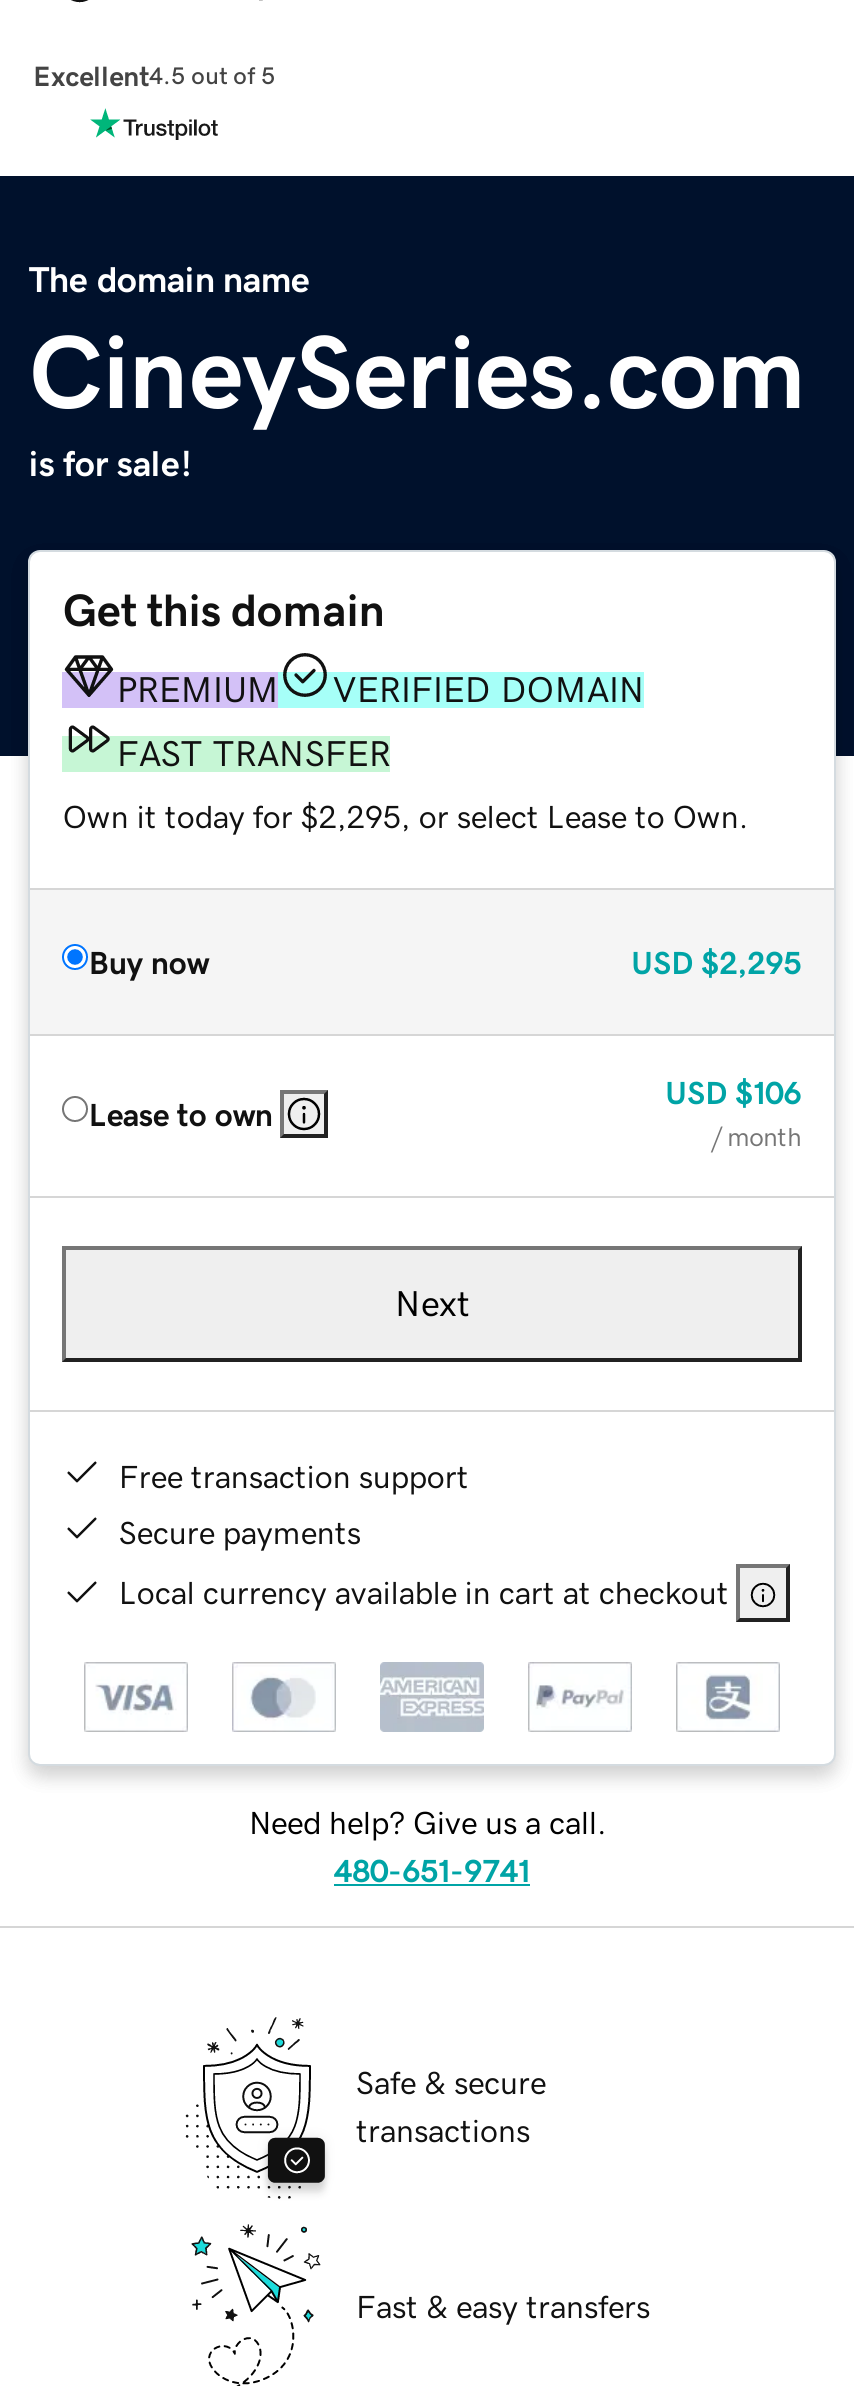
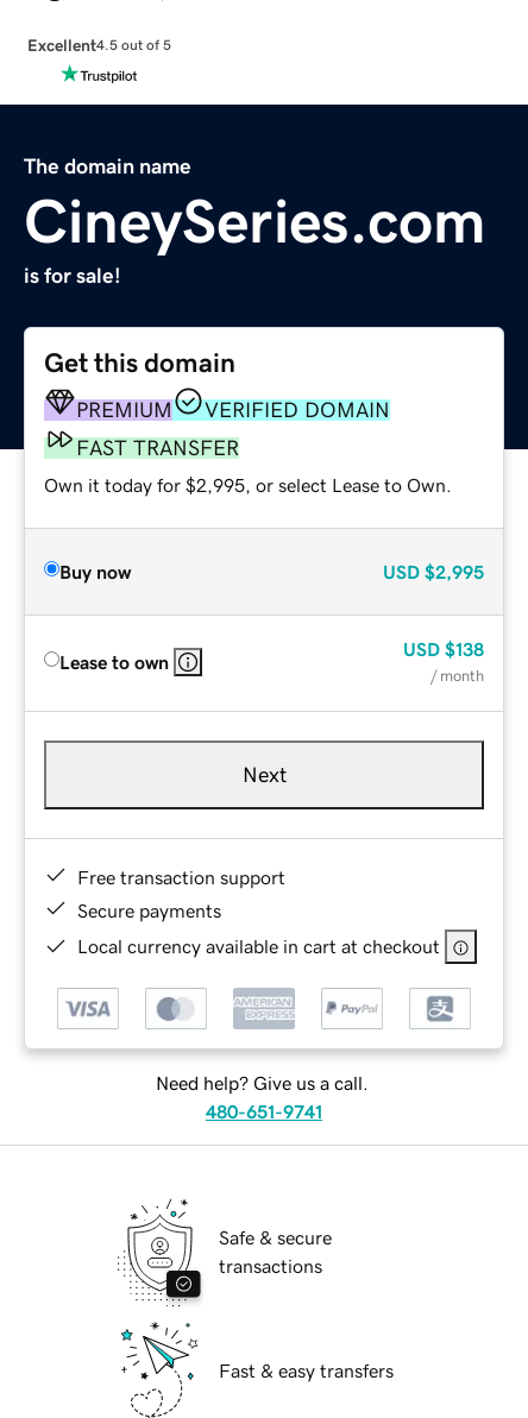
[63,799,749,831] Own it today for $2,295, or select Lease to Own. -> [44,475,452,494] Own it today for $2,995, or select Lease to Own.
[631,945,801,977] USD $2,295 -> [382,562,484,581] USD $2,995
[665,1075,801,1107] USD $106 -> [403,639,484,658] USD $138

